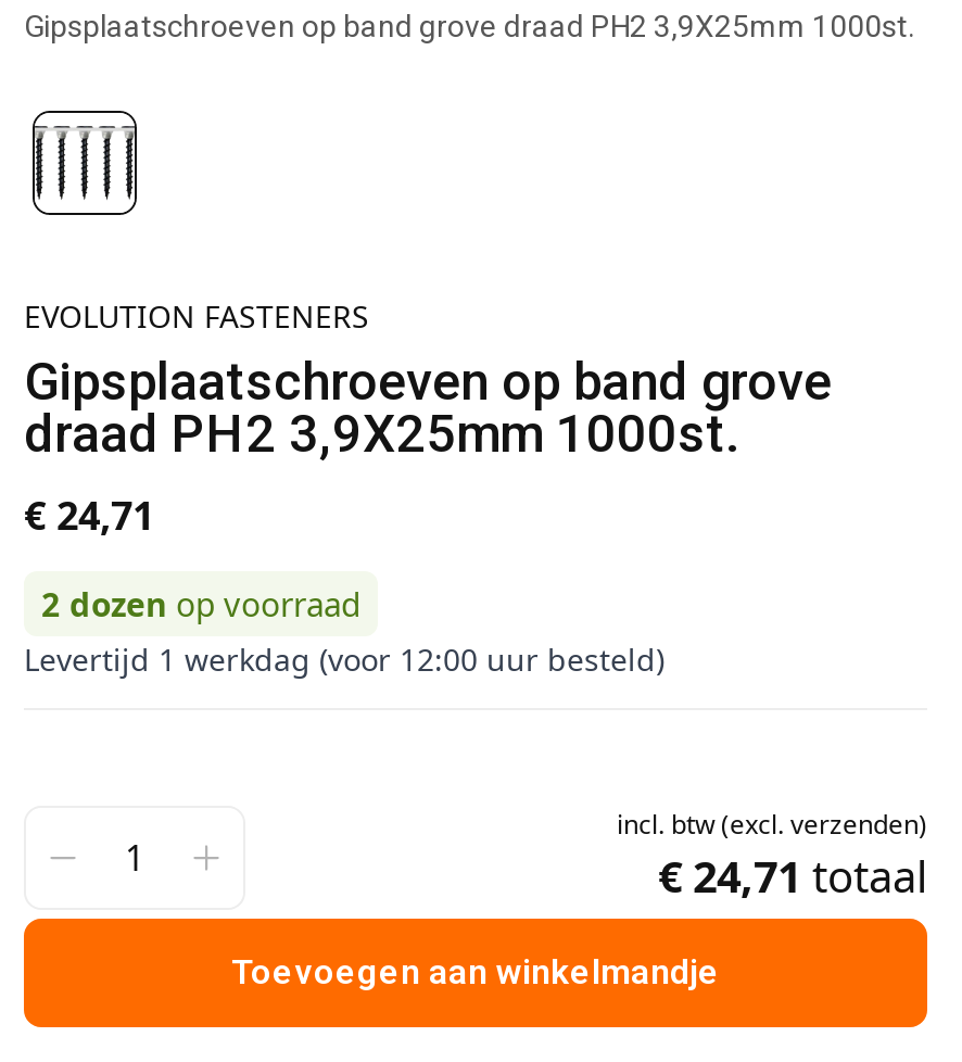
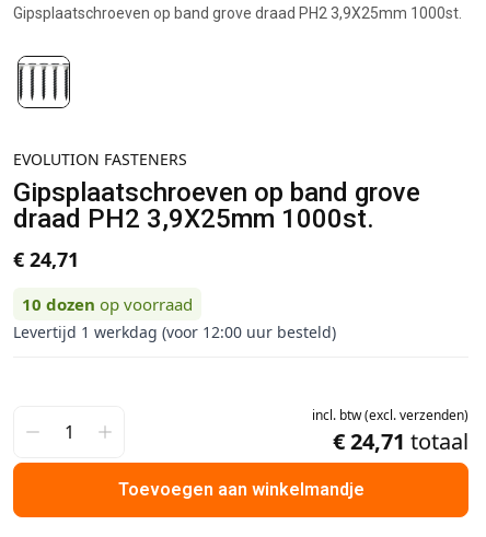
[41,582,360,625] 2 dozen op voorraad -> [22,293,193,315] 10 dozen op voorraad

